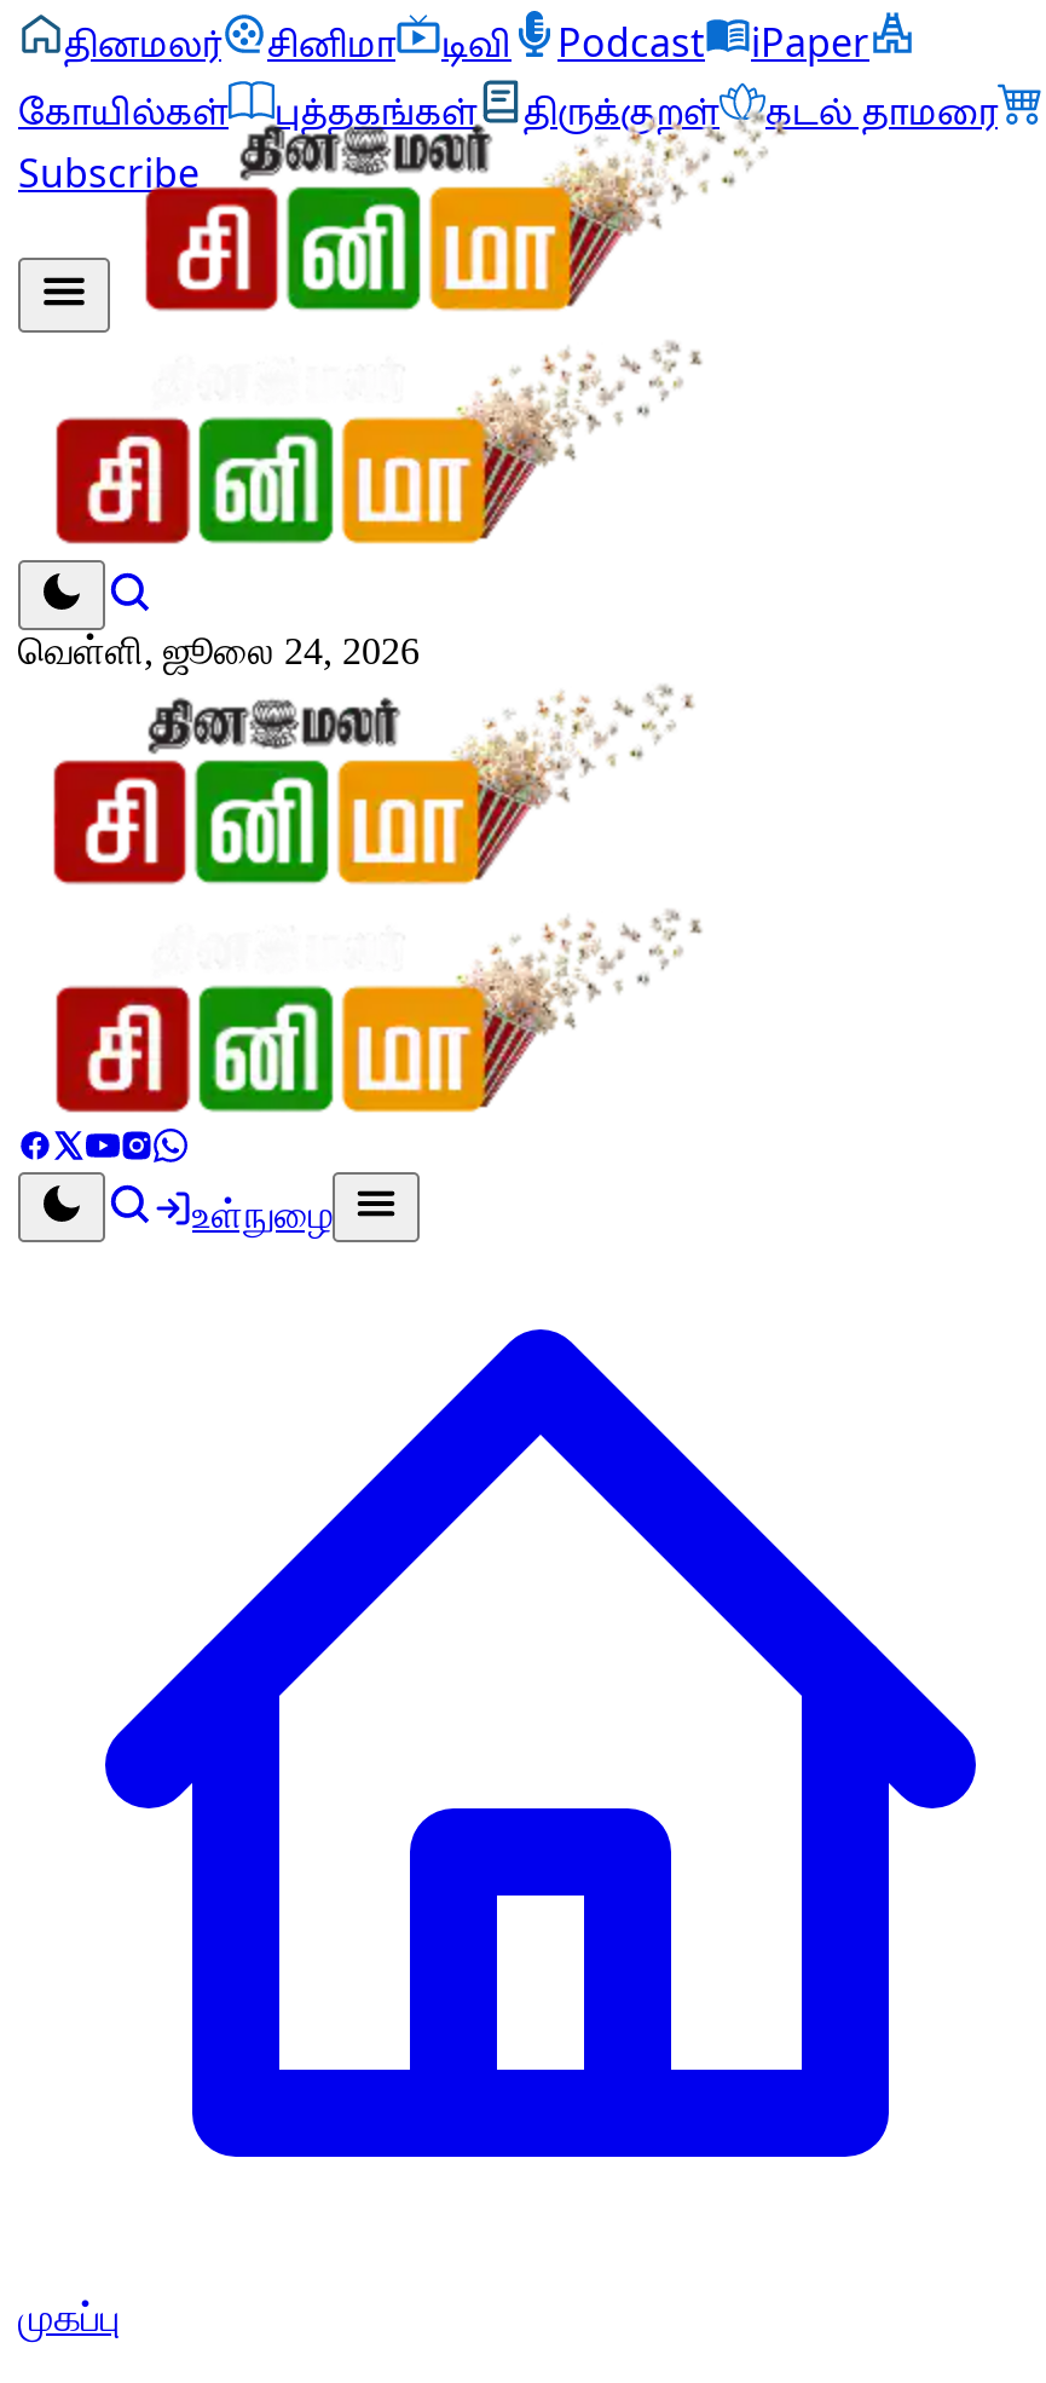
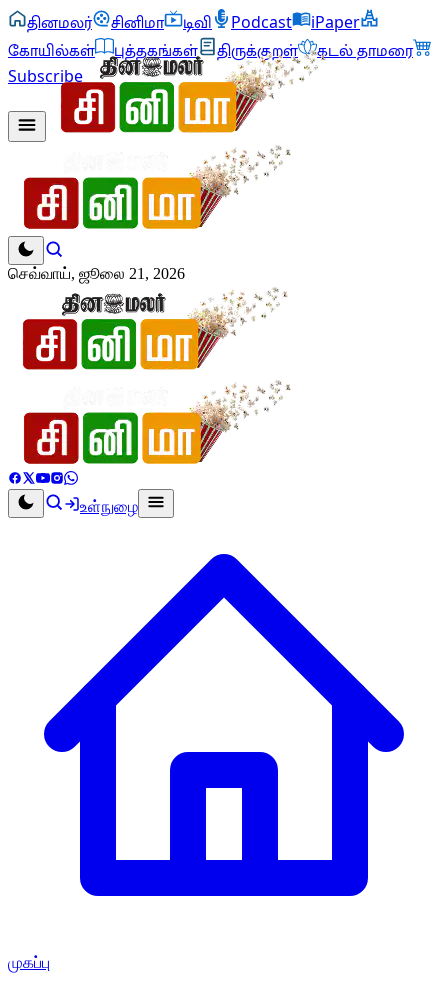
[18,630,420,671] வெள்ளி, ஜூலை 24, 2026 -> [8,265,185,282] செவ்வாய், ஜூலை 21, 2026

